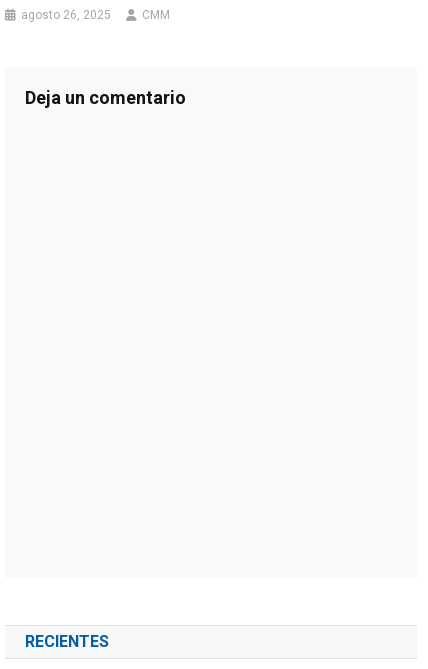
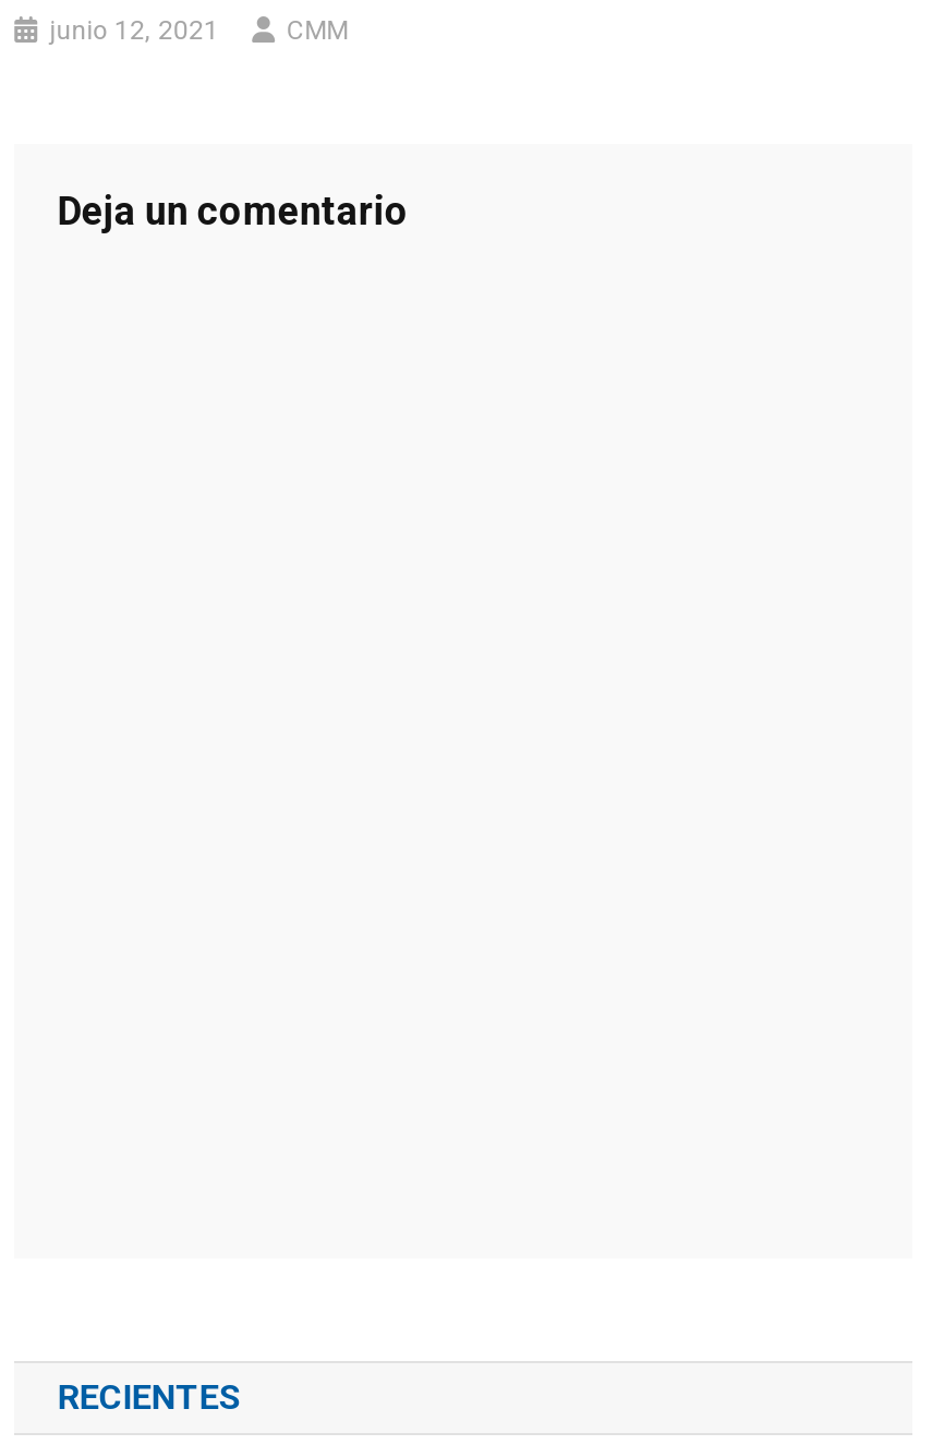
[21,8,111,22] agosto 26, 2025 -> [49,15,219,46] junio 12, 2021

